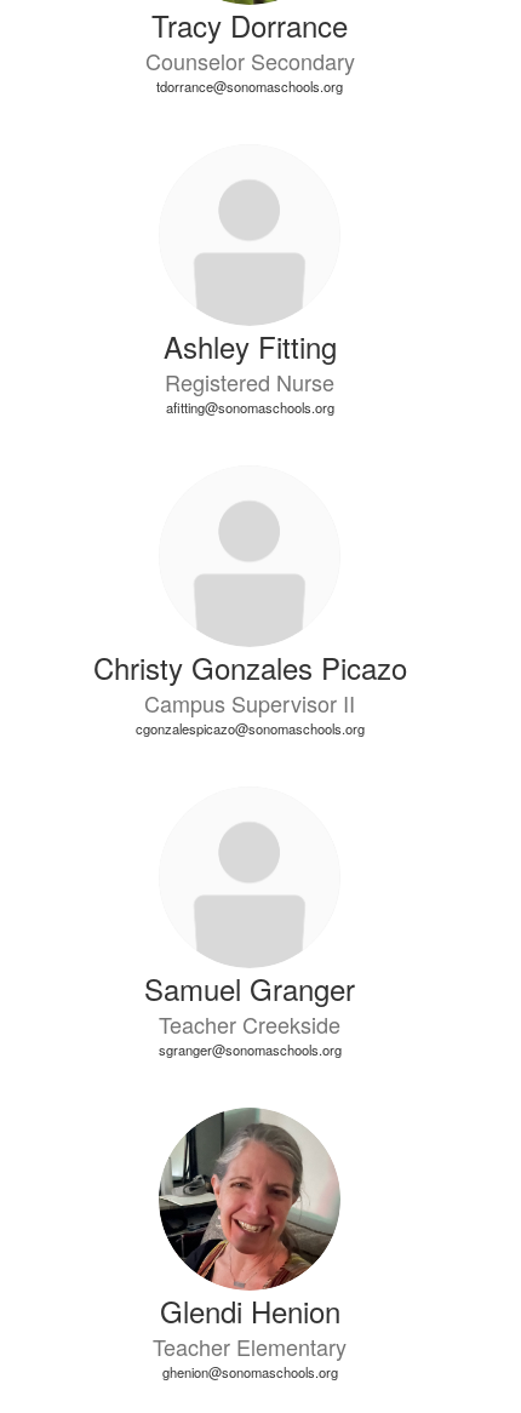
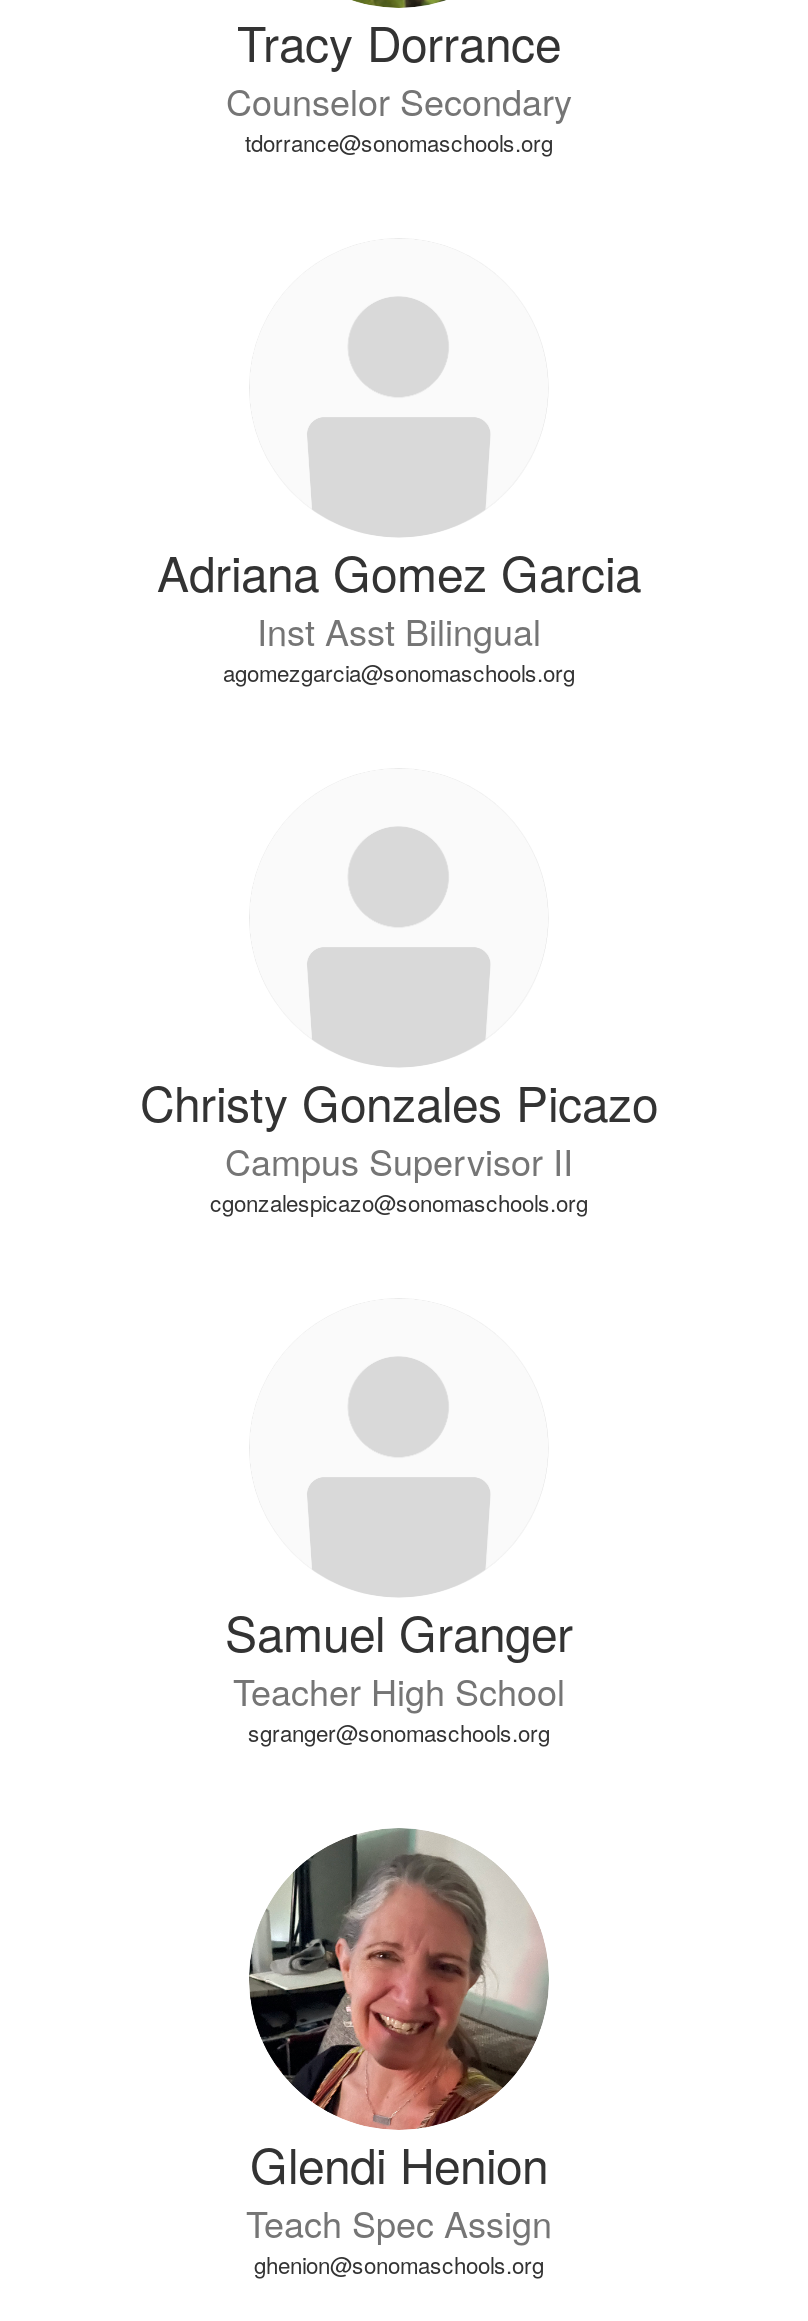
[163,325,336,417] Ashley Fitting | Registered Nurse | afitting@sonomaschools.org -> [157,536,641,688] Adriana Gomez Garcia | Inst Asst Bilingual | agomezgarcia@sonomaschools.org
[159,1008,340,1040] Teacher Creekside -> [233,1664,565,1716] Teacher High School
[153,1330,347,1362] Teacher Elementary -> [246,2195,552,2247] Teach Spec Assign

